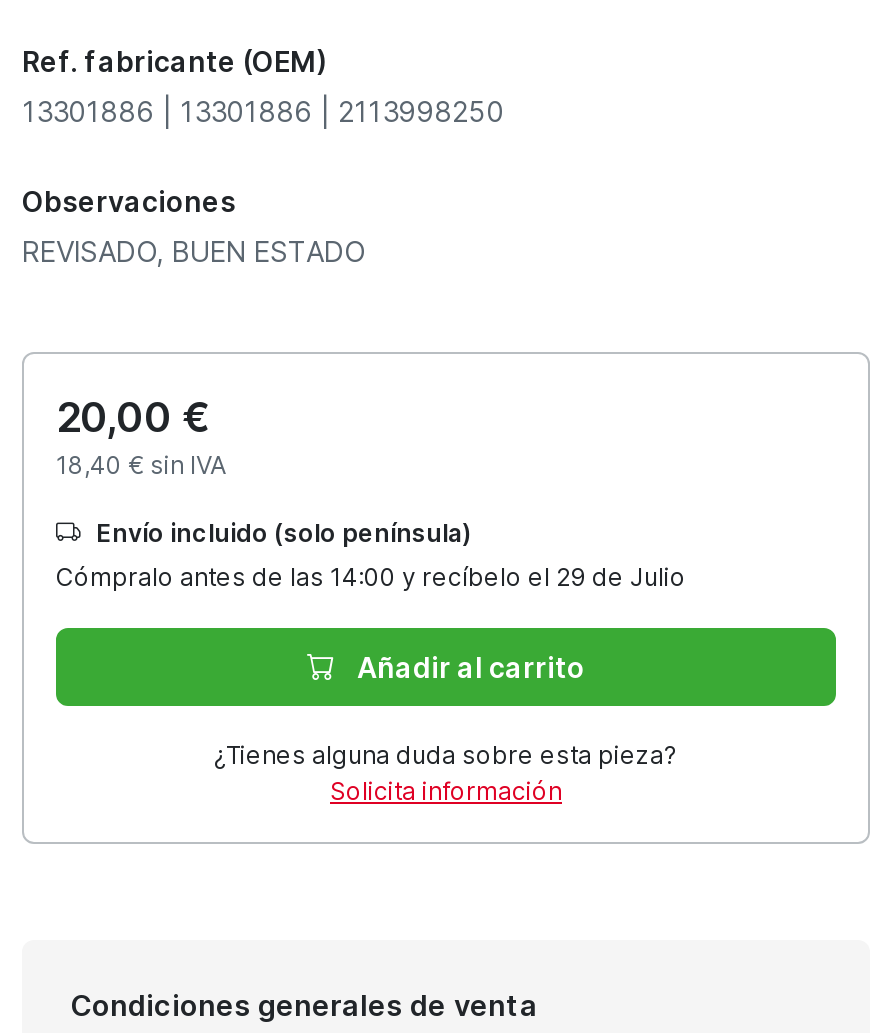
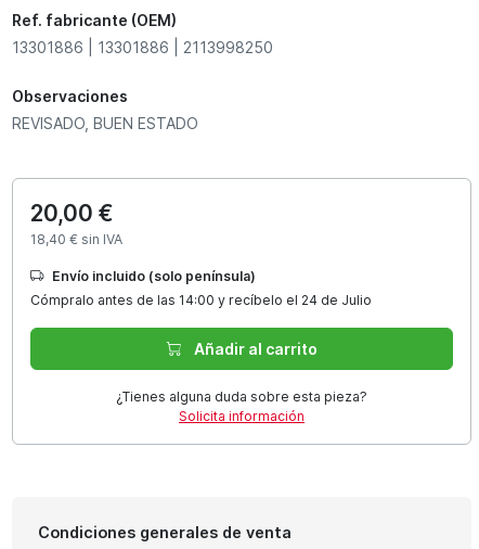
[56,561,686,591] Cómpralo antes de las 14:00 y recíbelo el 29 de Julio -> [30,291,372,308] Cómpralo antes de las 14:00 y recíbelo el 24 de Julio

